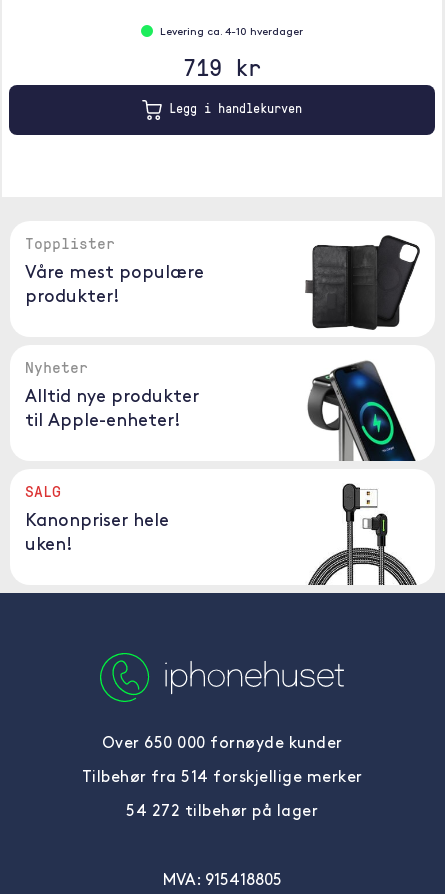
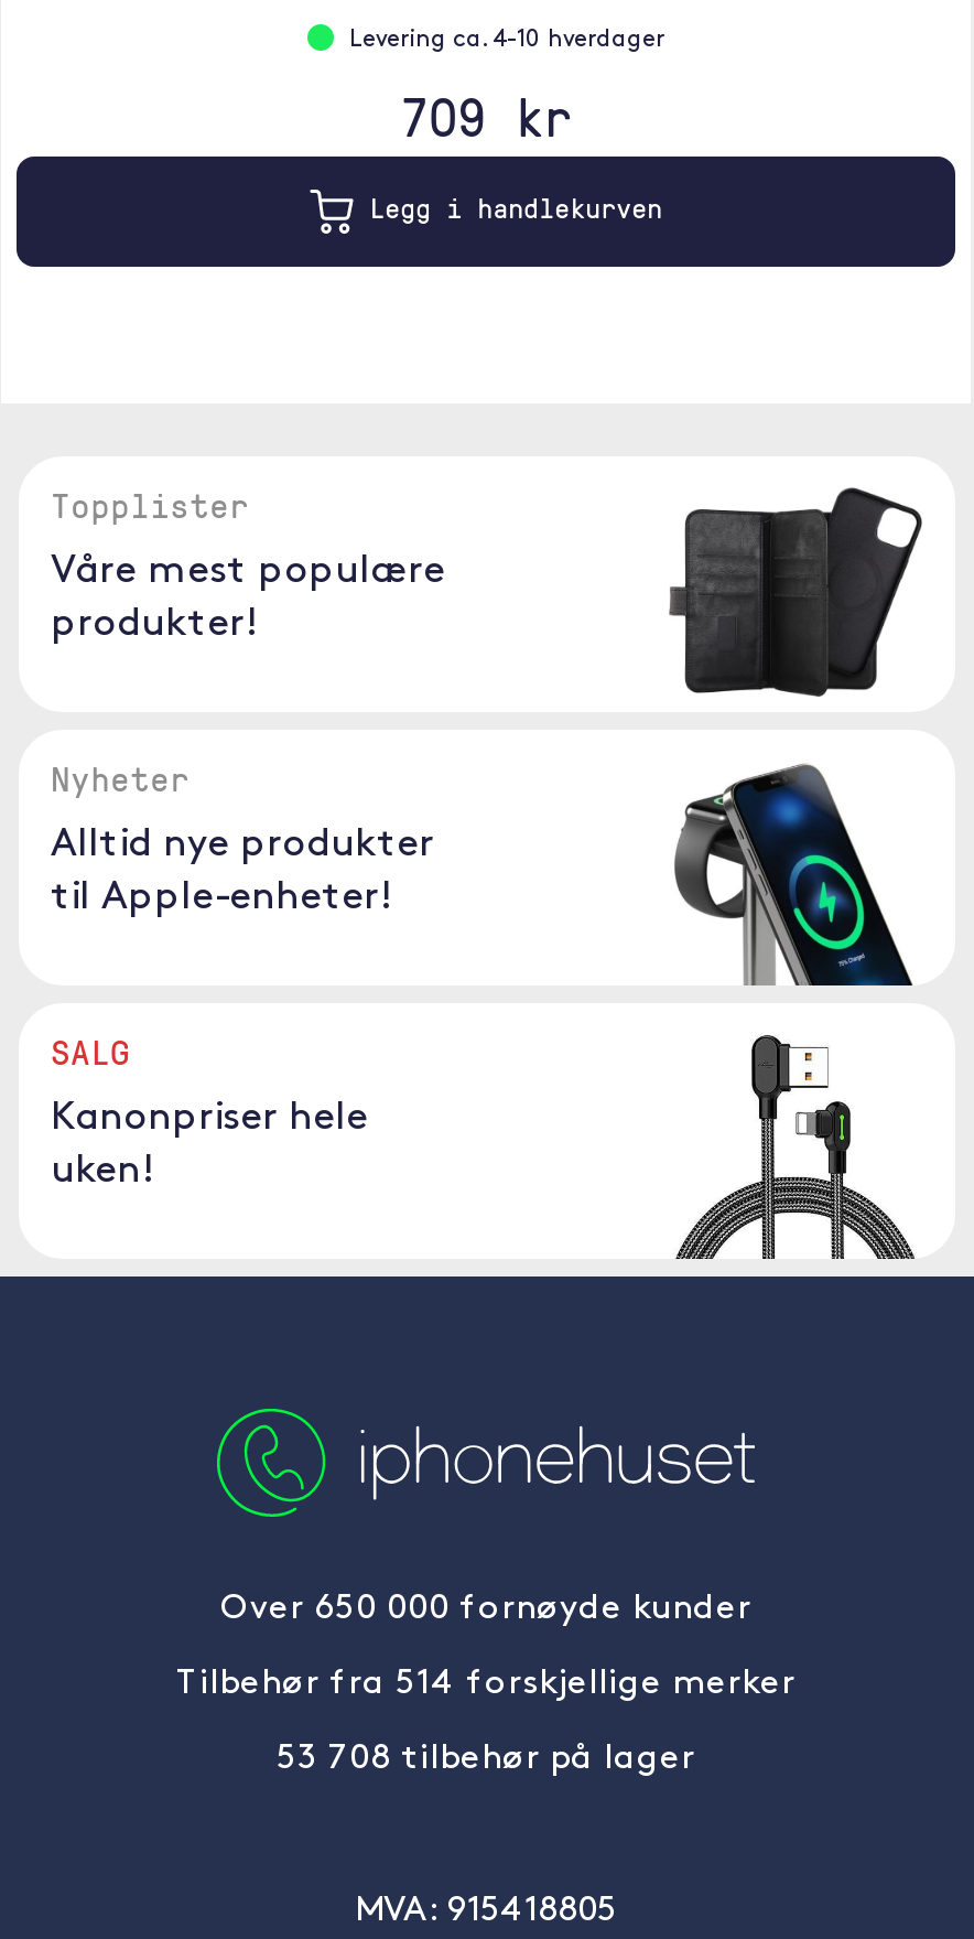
[183,50,261,83] 719 kr -> [400,79,572,152] 709 kr
[126,804,318,820] 54 272 tilbehør på lager -> [277,1742,695,1777] 53 708 tilbehør på lager

